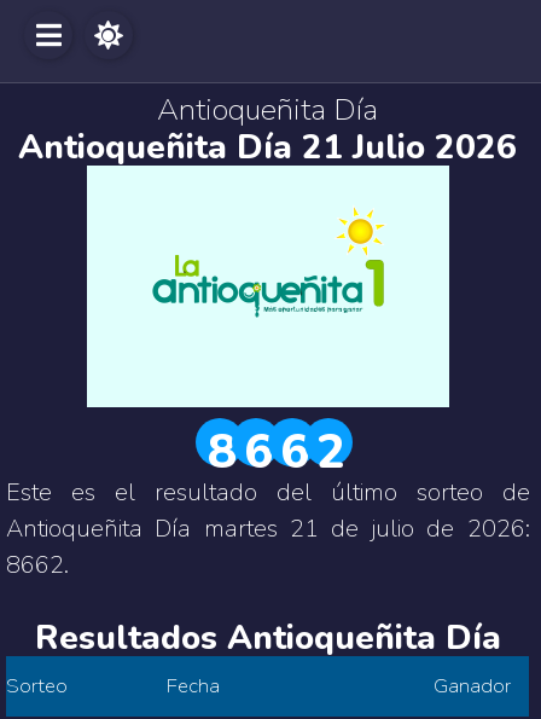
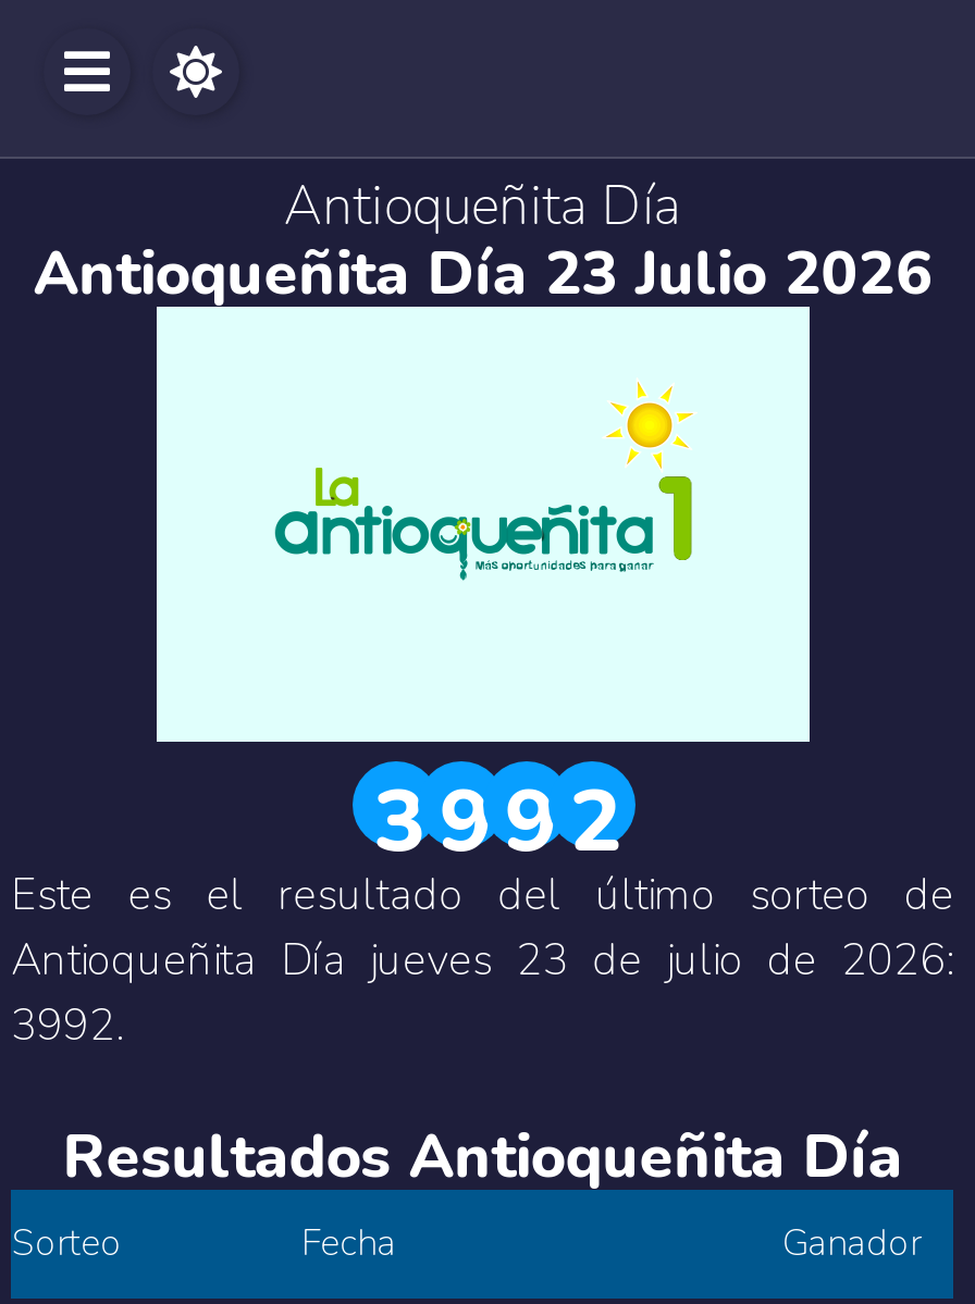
[18,124,517,170] Antioqueñita Día 21 Julio 2026 -> [33,233,932,315] Antioqueñita Día 23 Julio 2026
[207,419,345,485] 8 6 6 2 -> [374,763,622,881] 3 9 9 2
[6,512,530,545] Antioqueñita Día martes 21 de julio de 2026: -> [11,931,954,990] Antioqueñita Día jueves 23 de julio de 2026:
[6,549,69,581] 8662. -> [11,996,124,1055] 3992.

